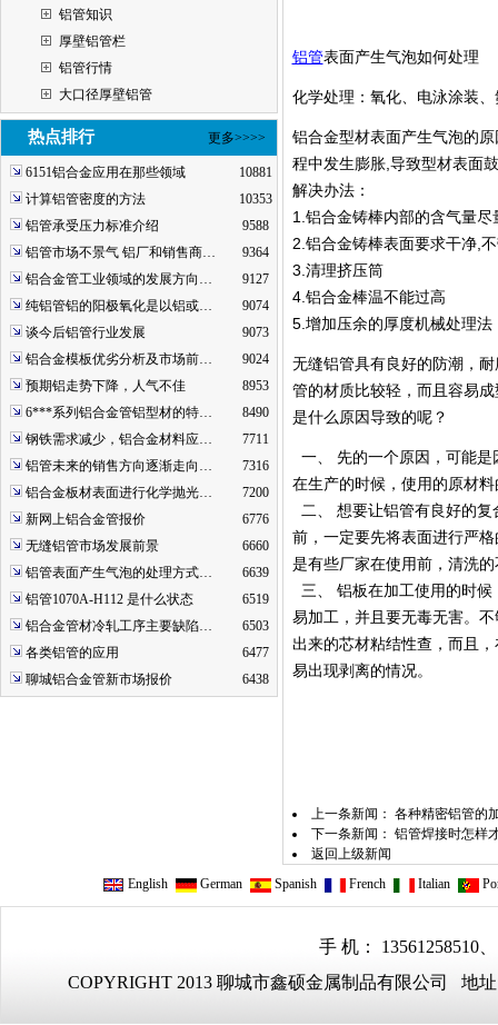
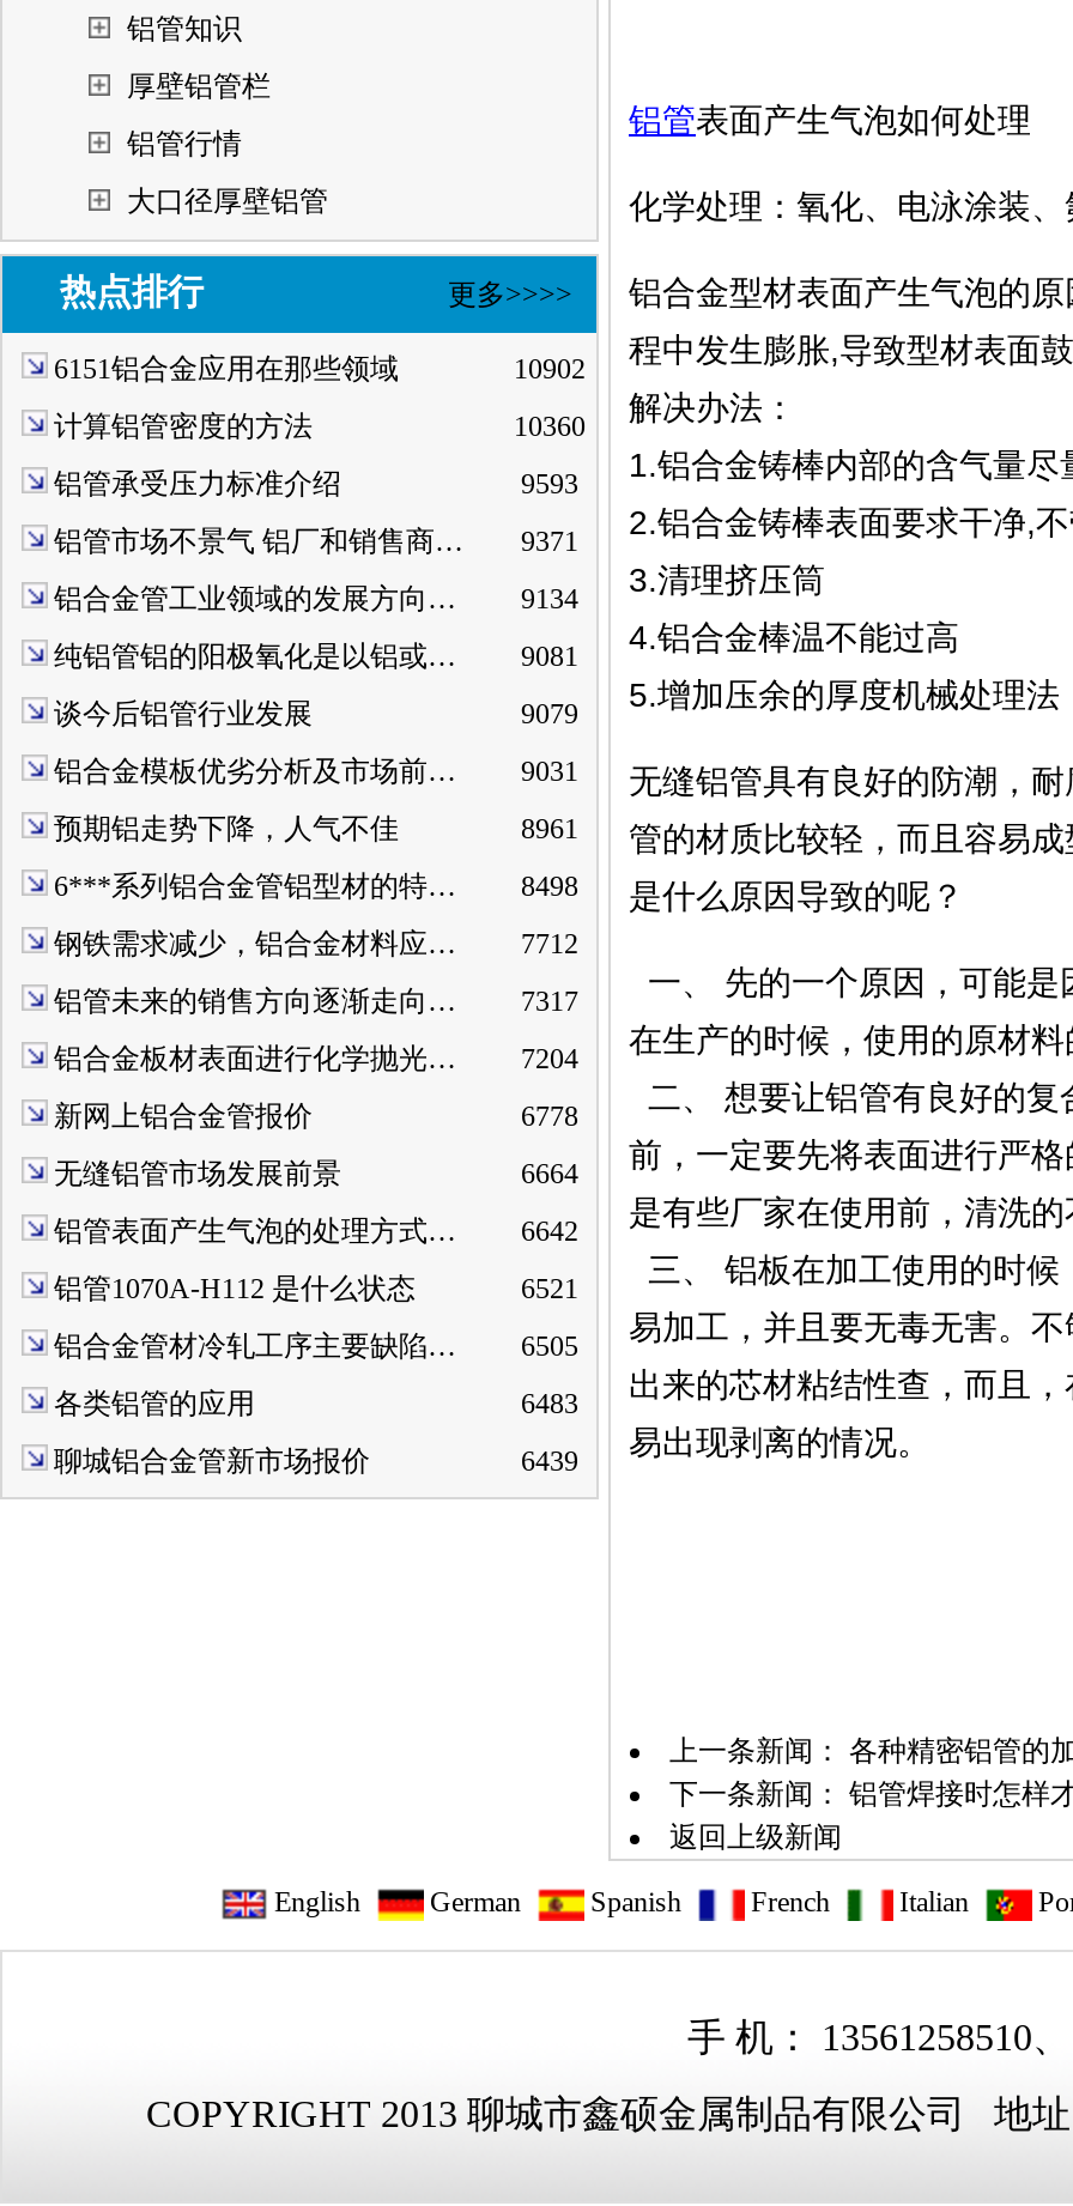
[238,165,272,180] 10881 -> [514,352,586,386] 10902
[238,181,370,207] 10353 解决办法： -> [514,388,796,443] 10360 解决办法：
[242,218,268,233] 9588 -> [521,467,578,501] 9593
[242,245,268,260] 9364 -> [521,525,578,558] 9371
[25,261,383,287] 铝合金管工业领域的发展方向… 9127 3.清理挤压筒 -> [54,560,825,616] 铝合金管工业领域的发展方向… 9134 3.清理挤压筒
[25,288,445,314] 纯铝管铝的阳极氧化是以铝或… 9074 4.铝合金棒温不能过高 -> [54,618,959,673] 纯铝管铝的阳极氧化是以铝或… 9081 4.铝合金棒温不能过高
[242,325,268,340] 9073 -> [521,697,578,731] 9079
[242,351,268,367] 9024 -> [521,754,578,788] 9031
[242,378,268,394] 8953 -> [521,812,578,846] 8961
[25,405,447,426] 6***系列铝合金管铝型材的特… 8490 是什么原因导致的呢？ -> [54,869,964,915] 6***系列铝合金管铝型材的特… 8498 是什么原因导致的呢？
[25,431,268,447] 钢铁需求减少，铝合金材料应… 7711 -> [54,927,578,960] 钢铁需求减少，铝合金材料应… 7712
[242,458,268,474] 7316 -> [521,984,578,1018] 7317
[242,485,268,500] 7200 -> [521,1042,578,1075] 7204
[242,511,268,527] 6776 -> [521,1099,578,1133] 6778
[242,538,268,554] 6660 -> [521,1157,578,1190] 6664
[242,565,268,580] 6639 -> [521,1214,578,1248] 6642
[242,591,268,607] 6519 -> [521,1272,578,1305] 6521
[242,618,268,634] 6503 -> [521,1329,578,1363] 6505
[242,645,268,660] 6477 -> [521,1387,578,1420] 6483
[242,661,432,687] 6438 易出现剥离的情况。 -> [521,1423,930,1478] 6439 易出现剥离的情况。

